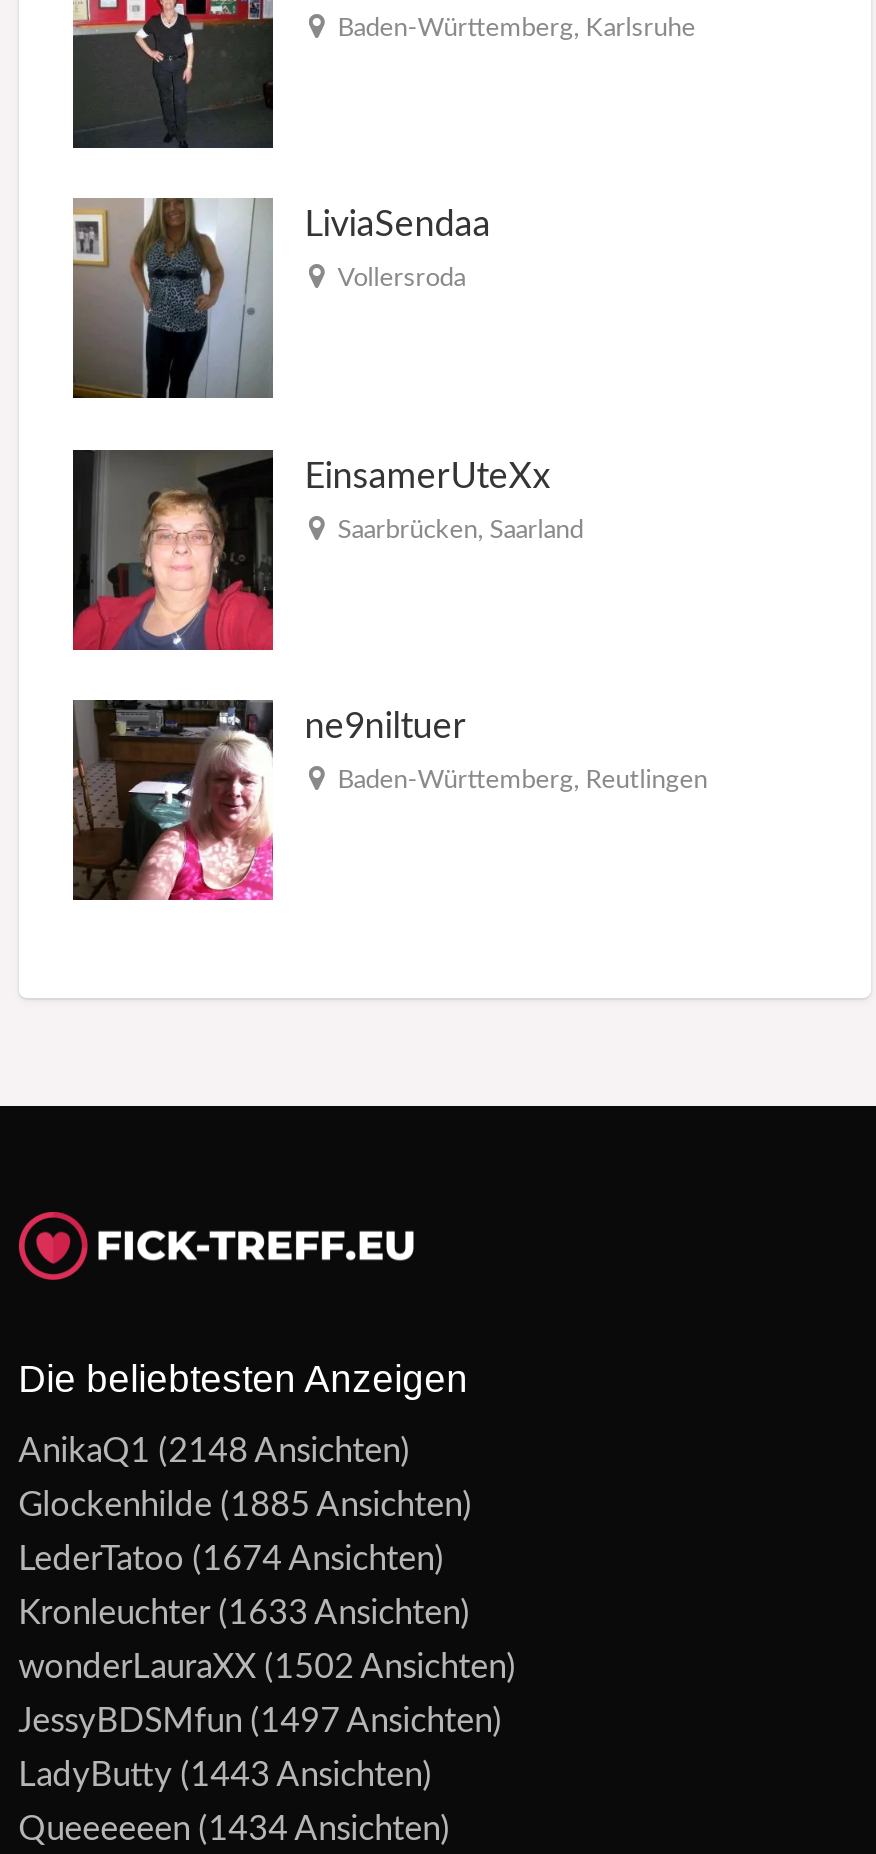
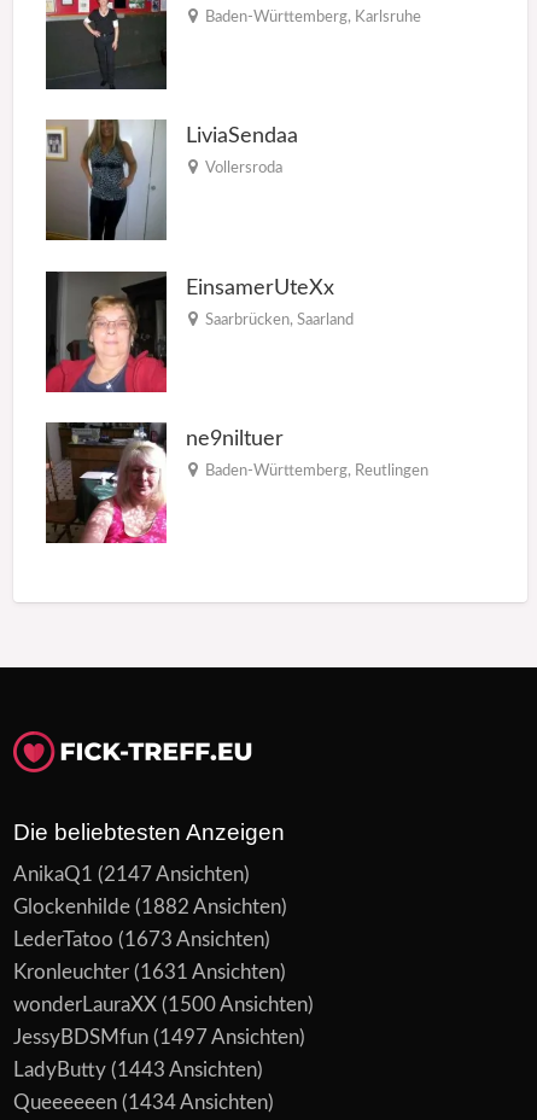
[18,1433,410,1467] AnikaQ1 (2148 Ansichten) -> [13,864,249,885] AnikaQ1 (2147 Ansichten)
[18,1487,472,1521] Glockenhilde (1885 Ansichten) -> [13,897,287,917] Glockenhilde (1882 Ansichten)
[18,1541,444,1575] LederTatoo (1674 Ansichten) -> [13,930,270,950] LederTatoo (1673 Ansichten)
[18,1595,470,1629] Kronleuchter (1633 Ansichten) -> [13,962,286,983] Kronleuchter (1631 Ansichten)
[18,1649,516,1683] wonderLauraXX (1502 Ansichten) -> [13,995,313,1015] wonderLauraXX (1500 Ansichten)

